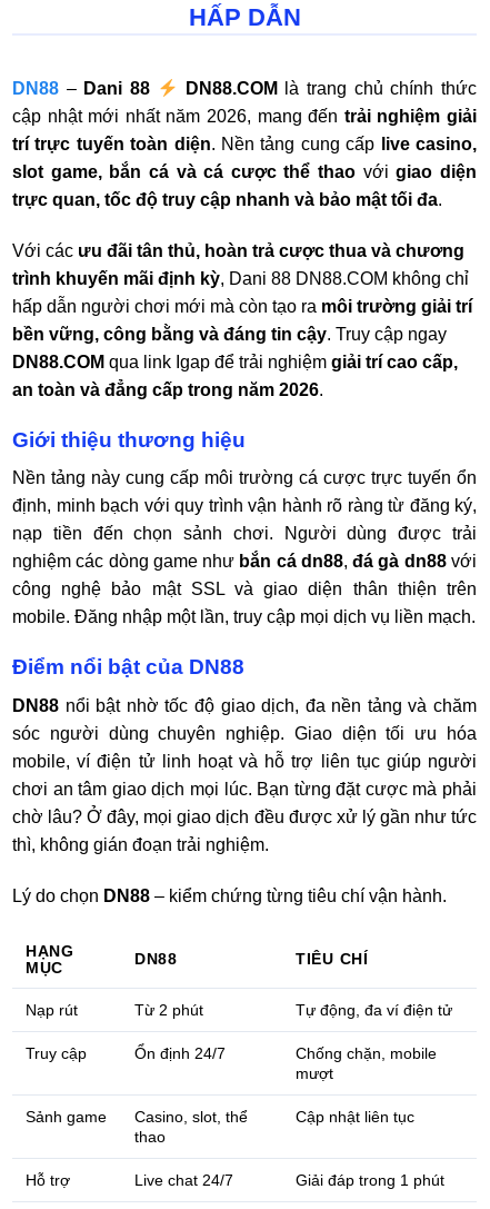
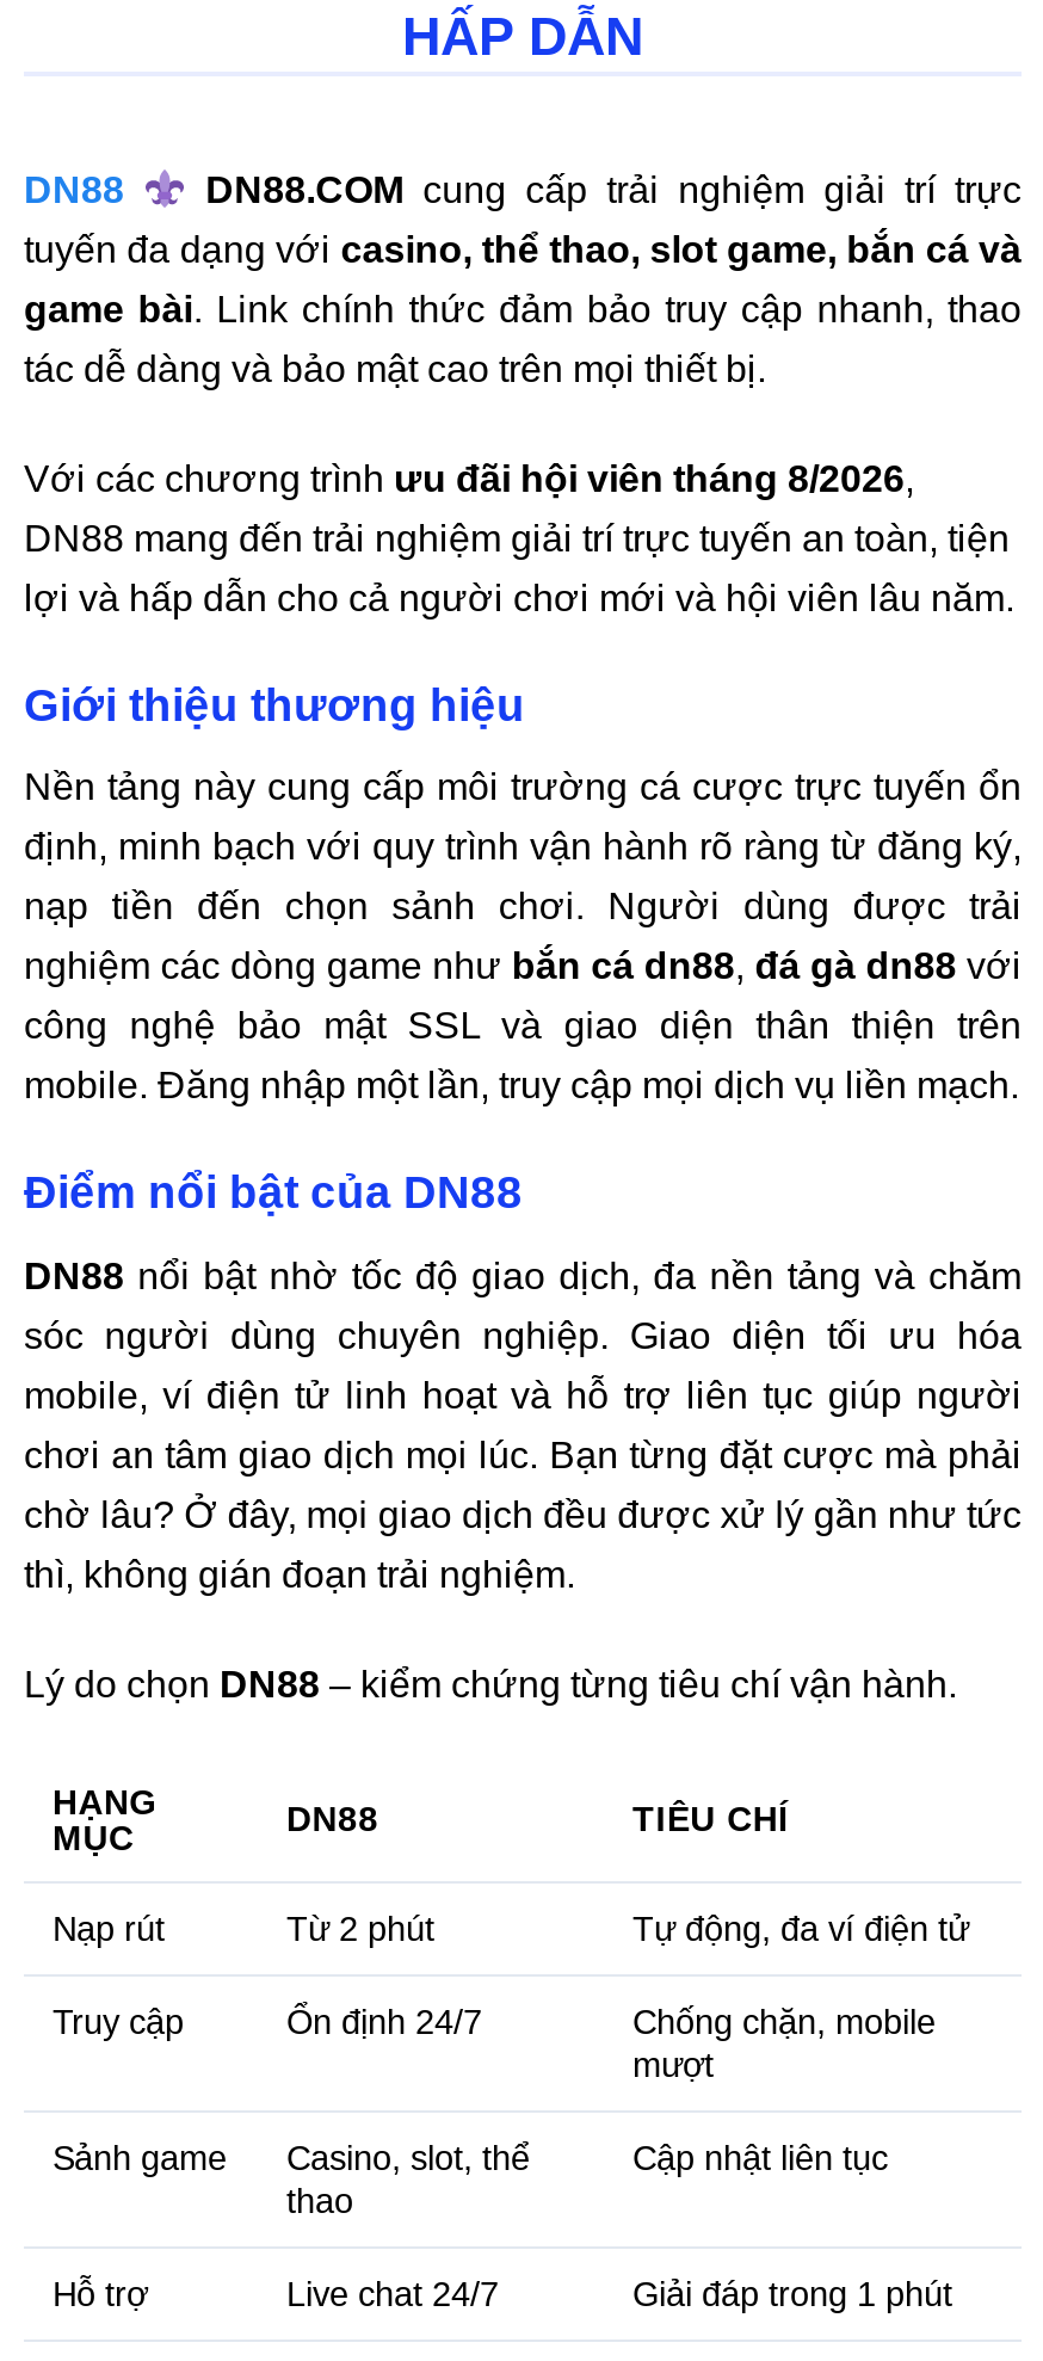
[12,79,477,399] DN88 – Dani 88 | DN88.COM là trang chủ chính thức | cập nhật mới nhất năm 2026, mang đến trải nghiệm giải | trí trực tuyến toàn diện. Nền tảng cung cấp live casino, | slot game, bắn cá và cá cược thể thao với giao diện | trực quan, tốc độ truy cập nhanh và bảo mật tối đa. | Với các ưu đãi tân thủ, hoàn trả cược thua và chương | trình khuyến mãi định kỳ, Dani 88 DN88.COM không chỉ | hấp dẫn người chơi mới mà còn tạo ra môi trường giải trí | bền vững, công bằng và đáng tin cậy. Truy cập ngay | DN88.COM qua link Igap để trải nghiệm giải trí cao cấp, | an toàn và đẳng cấp trong năm 2026. -> [24,170,1022,618] DN88 | DN88.COM cung cấp trải nghiệm giải trí trực | tuyến đa dạng với casino, thể thao, slot game, bắn cá và | game bài. Link chính thức đảm bảo truy cập nhanh, thao | tác dễ dàng và bảo mật cao trên mọi thiết bị. | Với các chương trình ưu đãi hội viên tháng 8/2026, | DN88 mang đến trải nghiệm giải trí trực tuyến an toàn, tiện | lợi và hấp dẫn cho cả người chơi mới và hội viên lâu năm.

